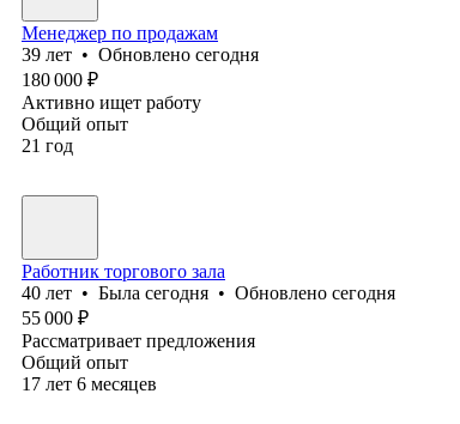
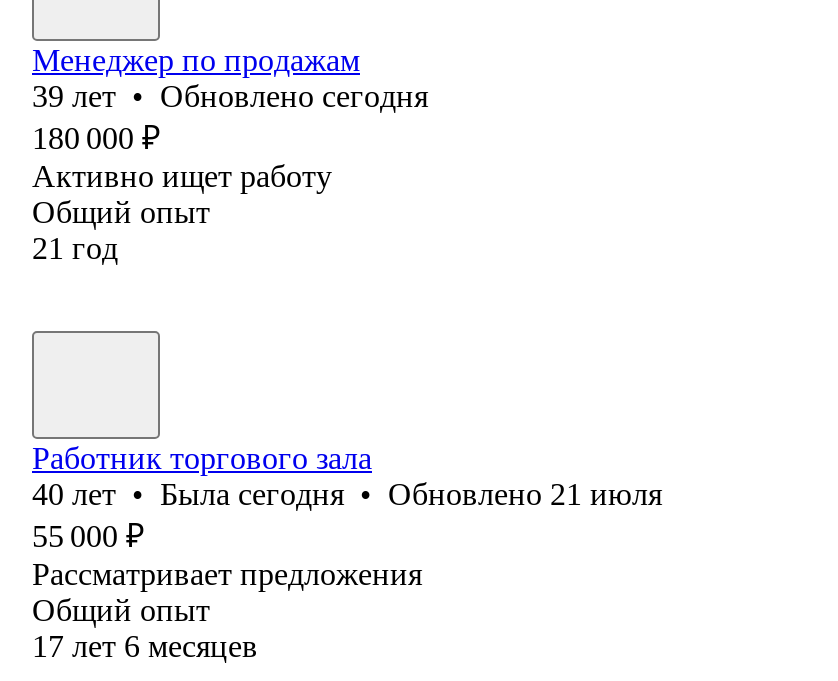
[22,283,395,303] 40 лет • Была сегодня • Обновлено сегодня -> [32,477,662,511] 40 лет • Была сегодня • Обновлено 21 июля

